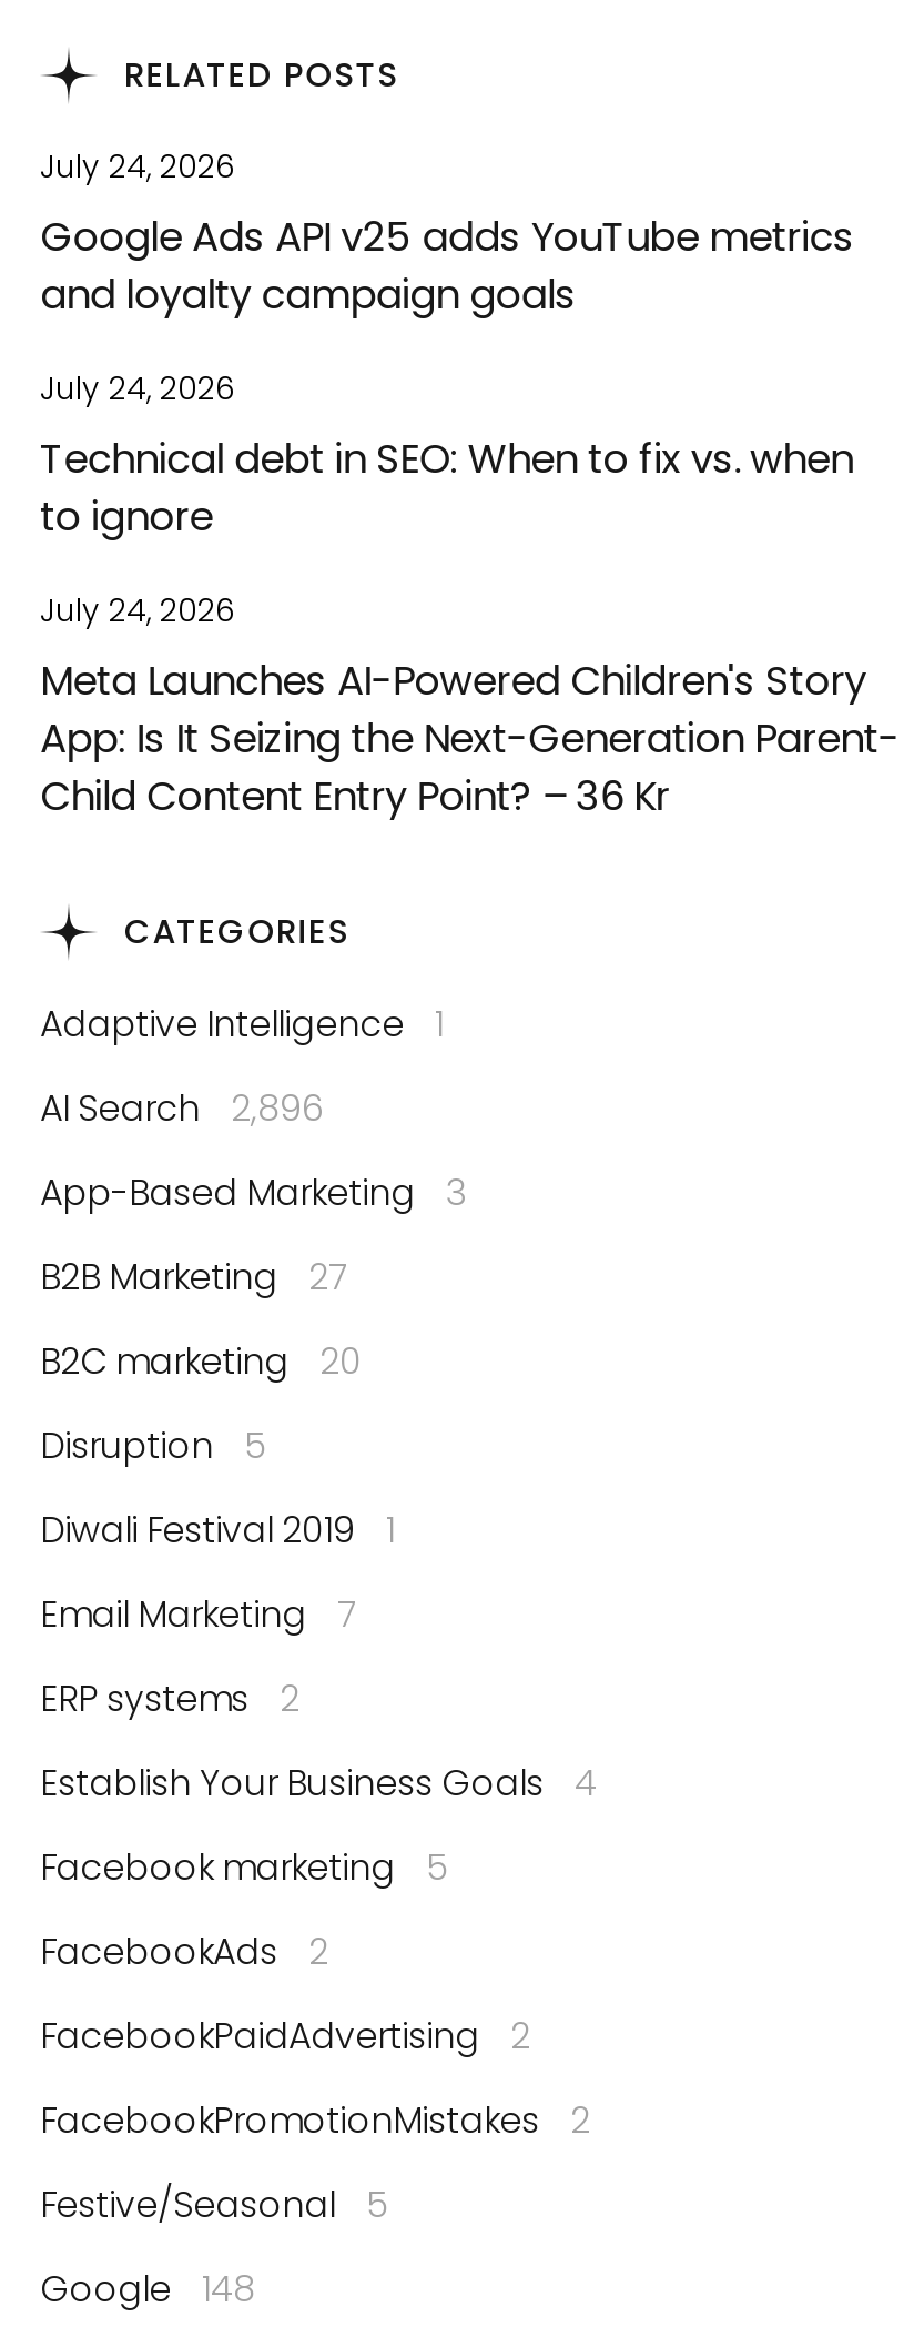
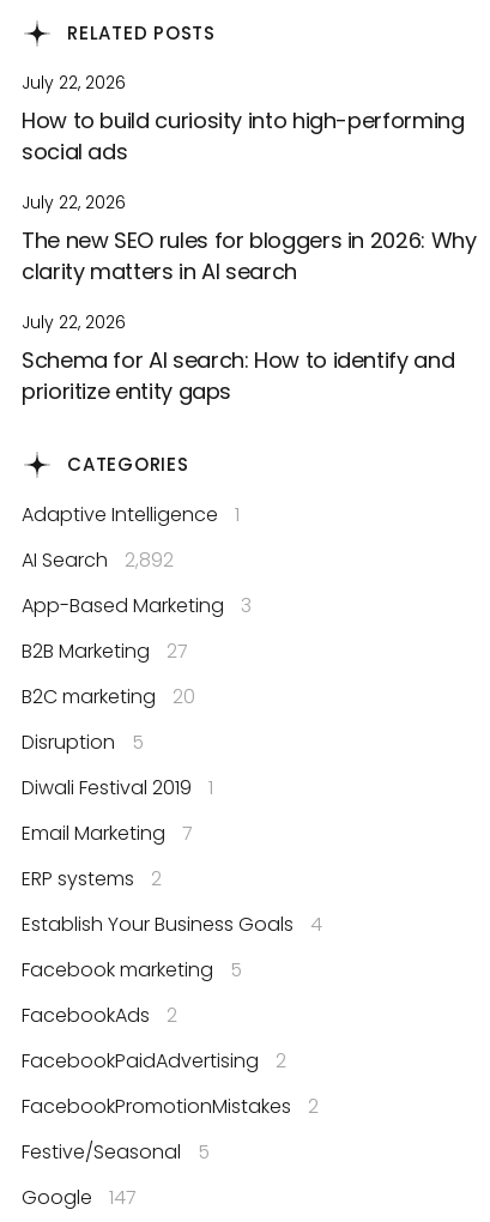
[40,144,854,322] July 24, 2026 | Google Ads API v25 adds YouTube metrics | and loyalty campaign goals -> [22,71,464,167] July 22, 2026 | How to build curiosity into high-performing | social ads
[40,366,853,544] July 24, 2026 | Technical debt in SEO: When to fix vs. when | to ignore -> [22,190,476,286] July 22, 2026 | The new SEO rules for bloggers in 2026: Why | clarity matters in AI search
[40,588,900,823] July 24, 2026 | Meta Launches AI-Powered Children's Story | App: Is It Seizing the Next-Generation Parent- | Child Content Entry Point? – 36 Kr -> [22,310,454,406] July 22, 2026 | Schema for AI search: How to identify and | prioritize entity gaps
[40,1083,324,1134] AI Search 2,896 -> [22,546,174,574] AI Search 2,892
[40,2264,255,2315] Google 148 -> [22,1184,137,1211] Google 147

